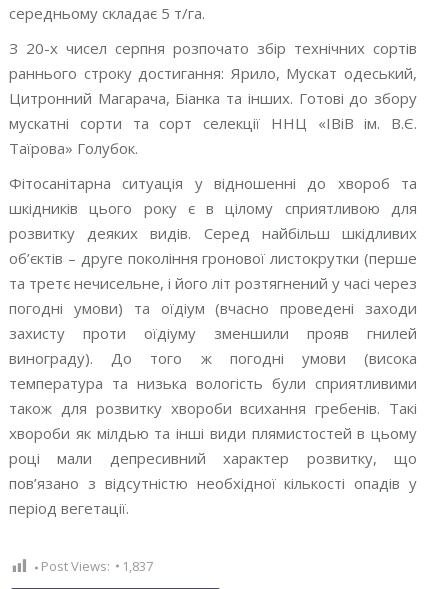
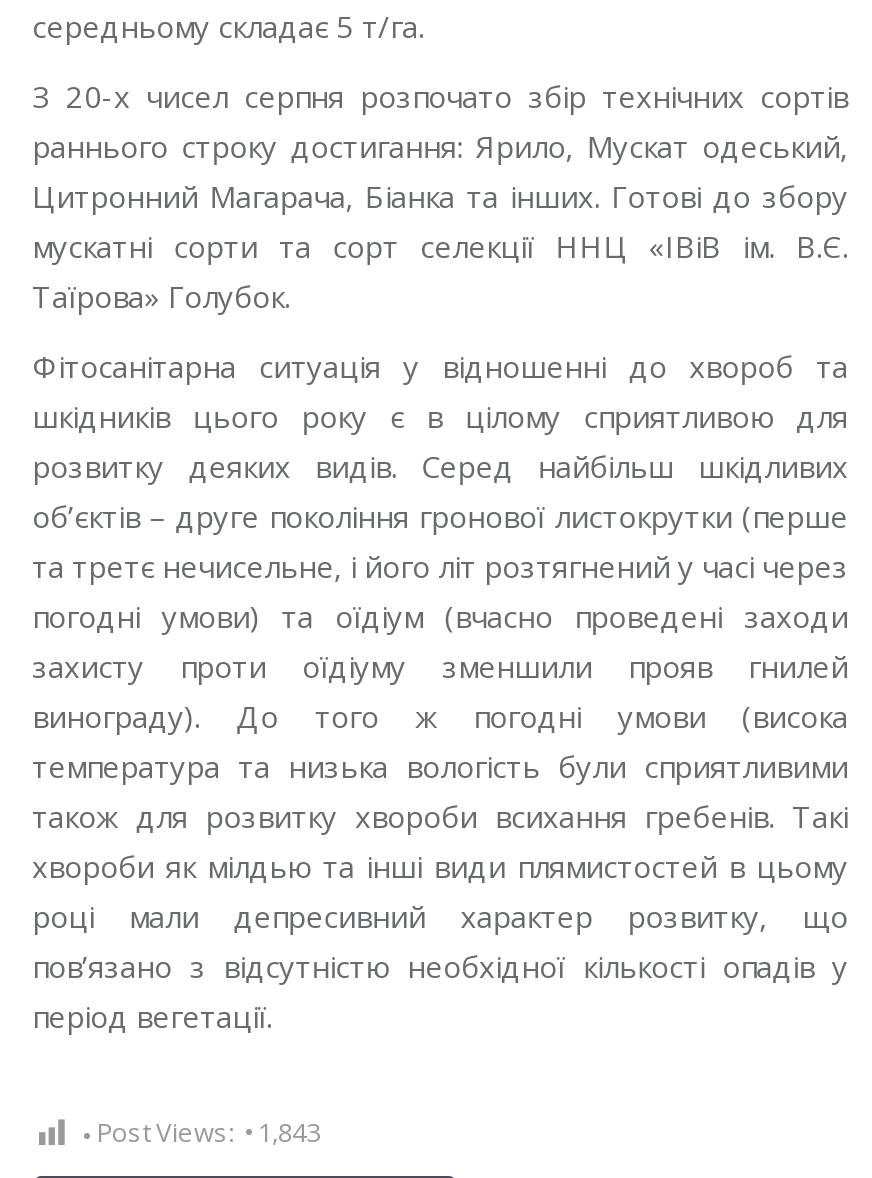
[41,557,153,575] Post Views: 1,837 -> [96,1114,320,1150] Post Views: 1,843

